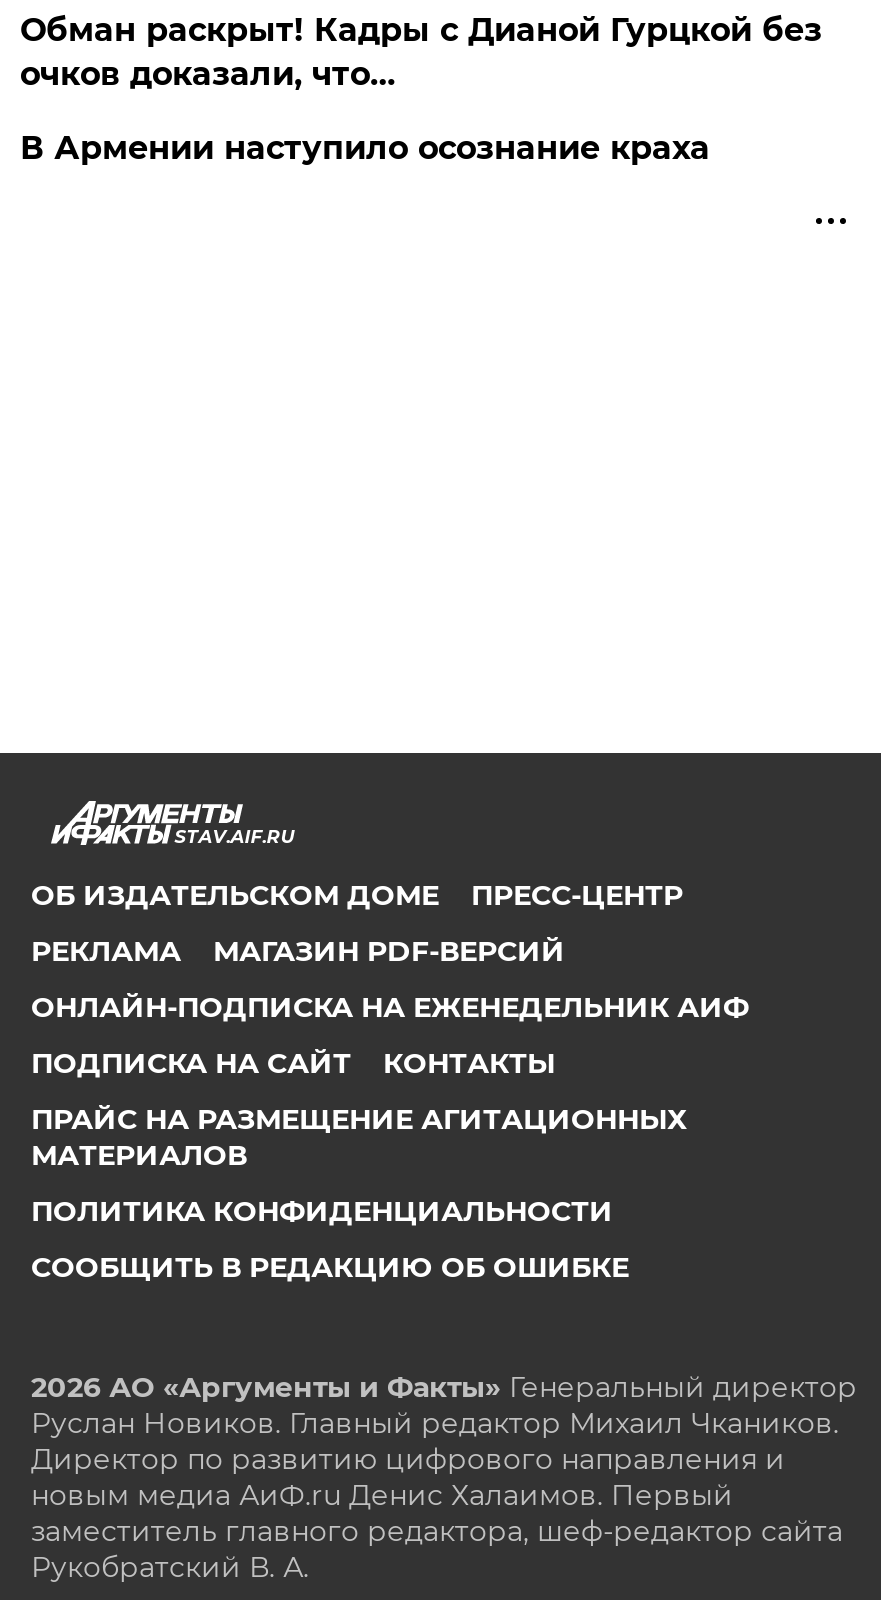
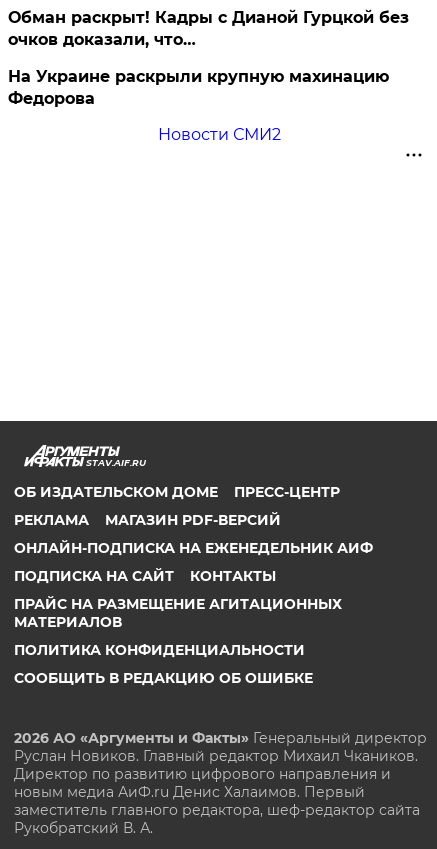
[20,129,710,167] В Армении наступило осознание краха -> [8,67,389,144] На Украине раскрыли крупную махинацию | Федорова | Новости СМИ2

